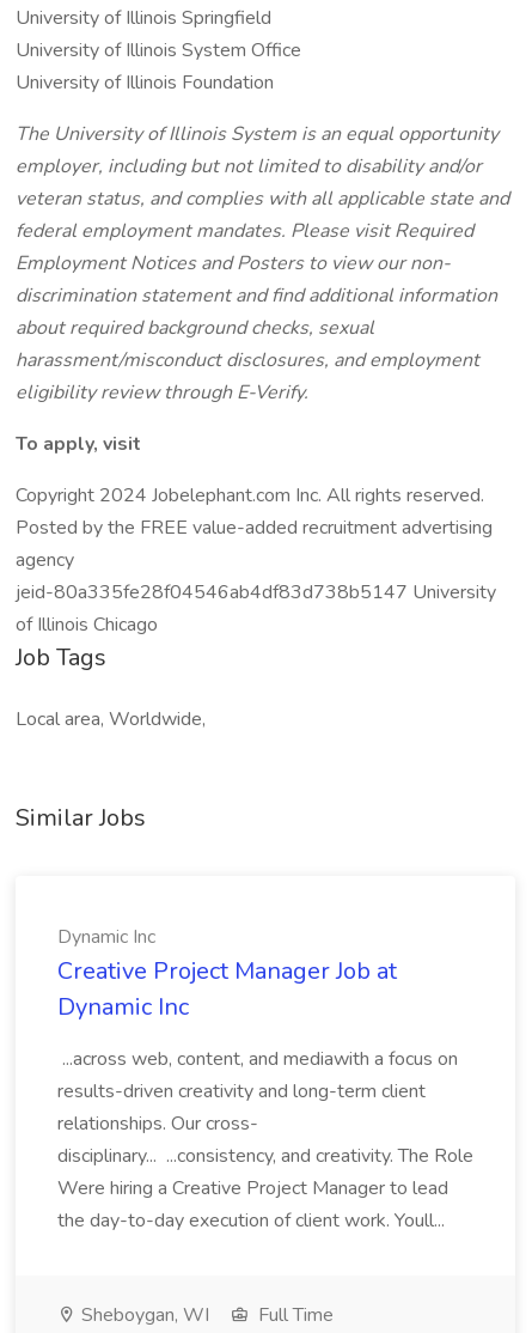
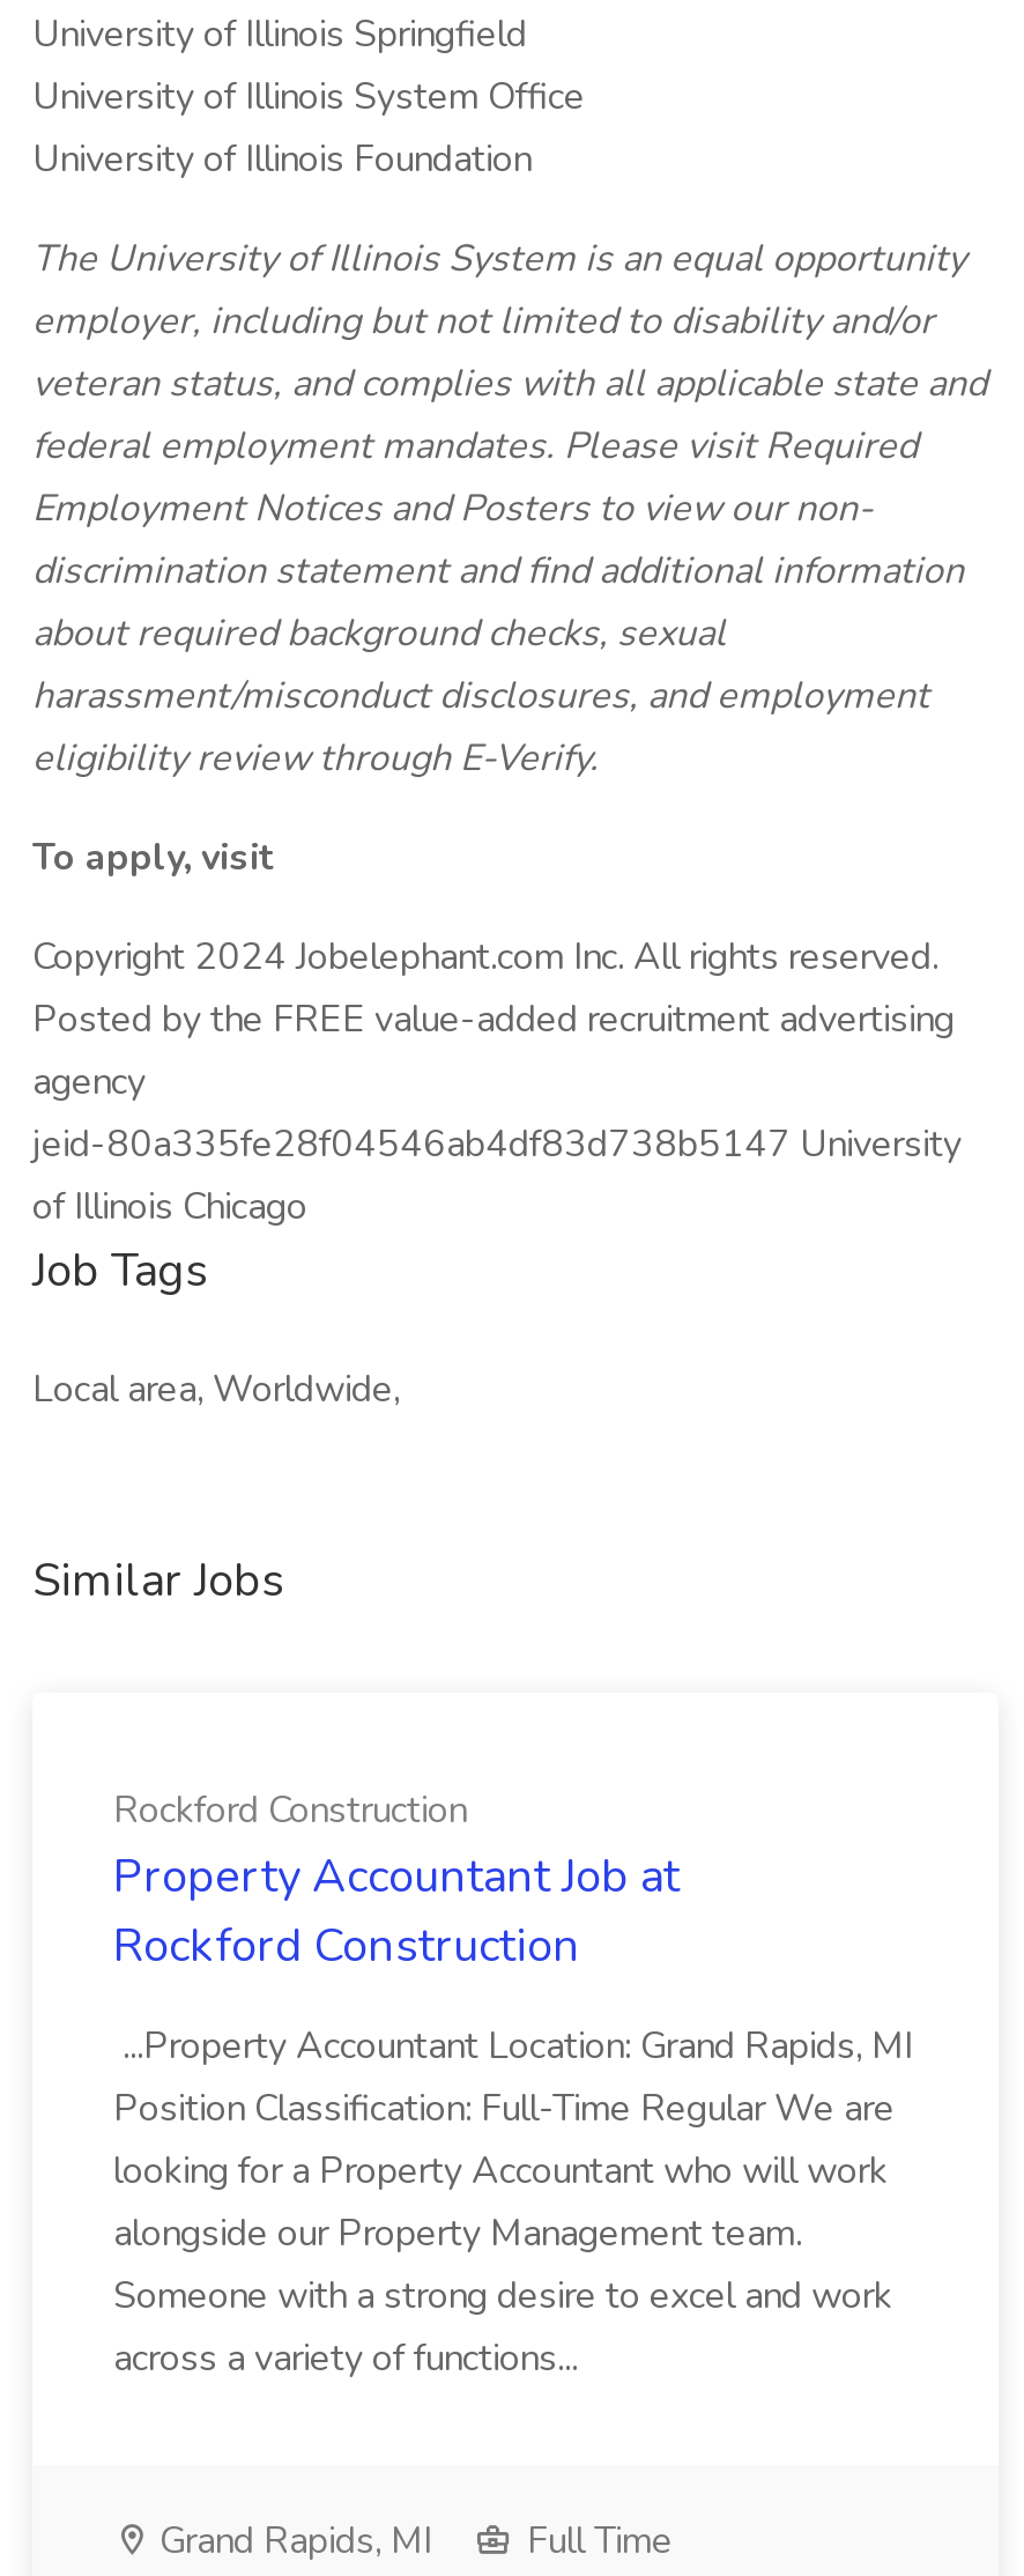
[57,924,397,1023] Dynamic Inc | Creative Project Manager Job at | Dynamic Inc -> [113,1785,680,1977] Rockford Construction | Property Accountant Job at | Rockford Construction
[57,1046,473,1234] ...across web, content, and mediawith a focus on | results-driven creativity and long-term client | relationships. Our cross- | disciplinary... ...consistency, and creativity. The Role | Were hiring a Creative Project Manager to lead | the day-to-day execution of client work. Youll... -> [113,2021,913,2384] ...Property Accountant Location: Grand Rapids, MI | Position Classification: Full-Time Regular We are | looking for a Property Accountant who will work | alongside our Property Management team. | Someone with a strong desire to excel and work | across a variety of functions...
[77,1302,209,1328] Sheboygan, WI -> [150,2516,432,2567] Grand Rapids, MI

